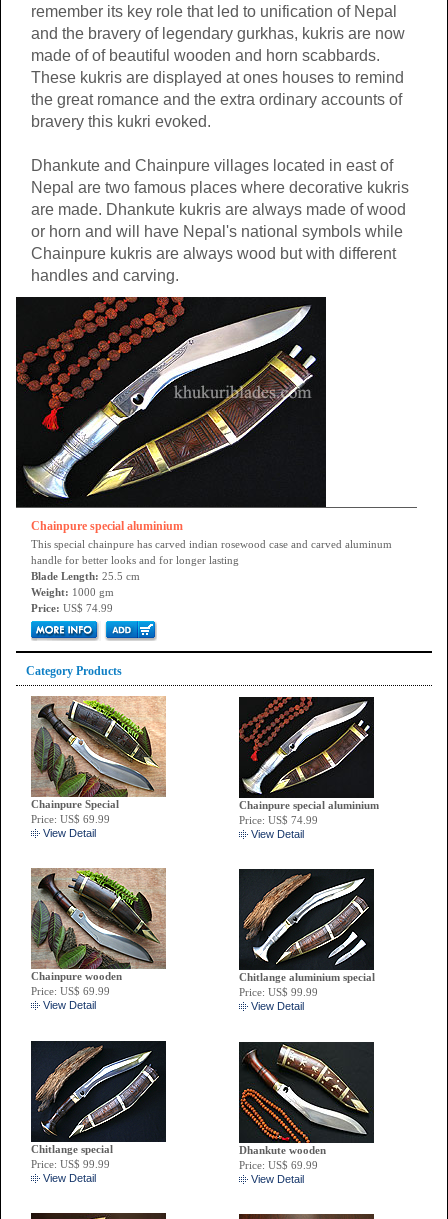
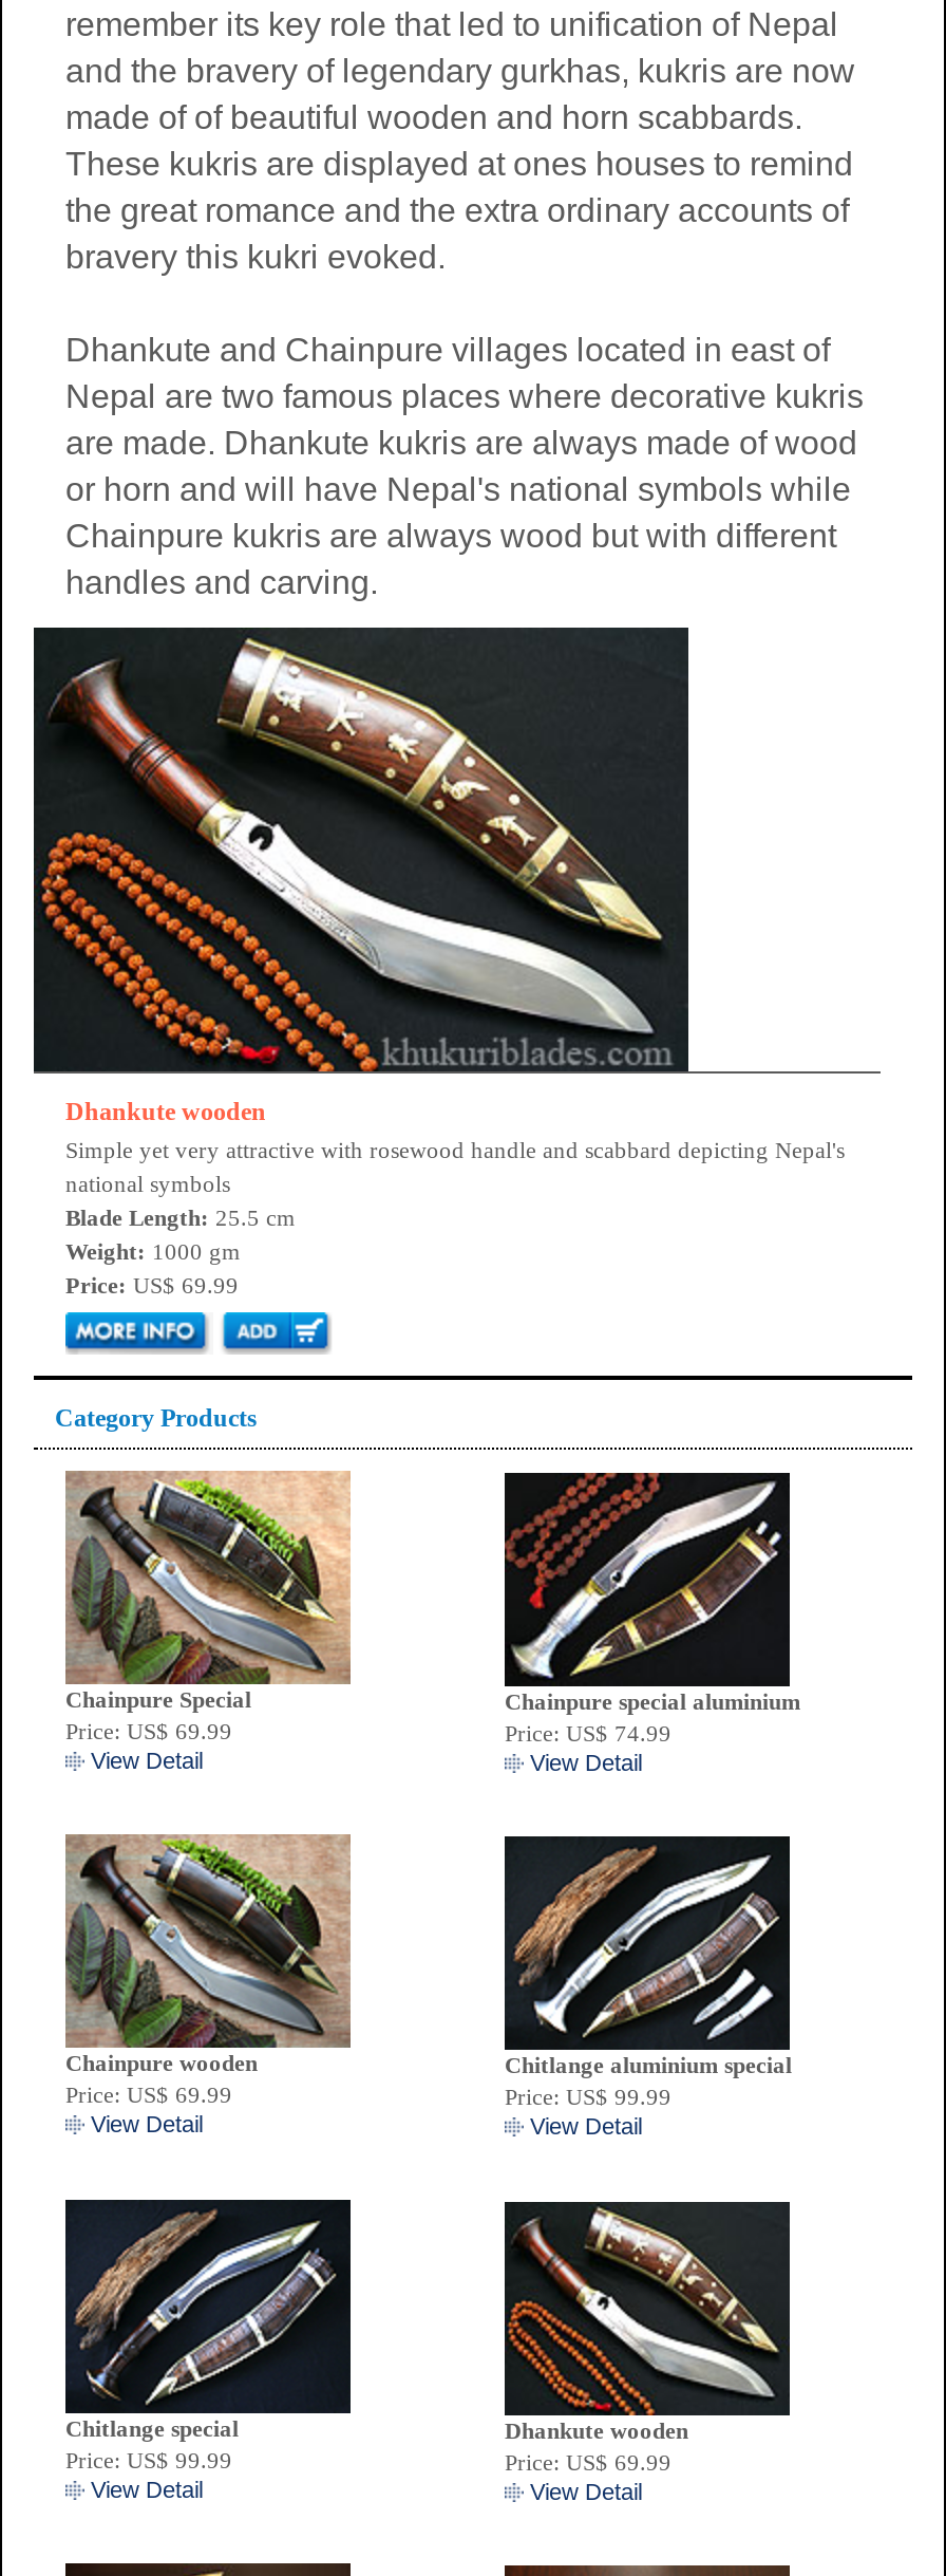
[16,296,392,566] [image] | Chainpure special aluminium | This special chainpure has carved indian rosewood case and carved aluminum | handle for better looks and for longer lasting -> [34,626,845,1196] [image] | Dhankute wooden | Simple yet very attractive with rosewood handle and scabbard depicting Nepal's | national symbols
[31,602,113,614] Price: US$ 74.99 -> [65,1272,239,1298] Price: US$ 69.99

